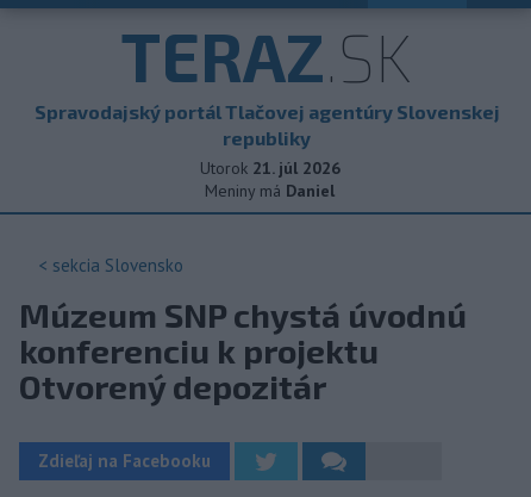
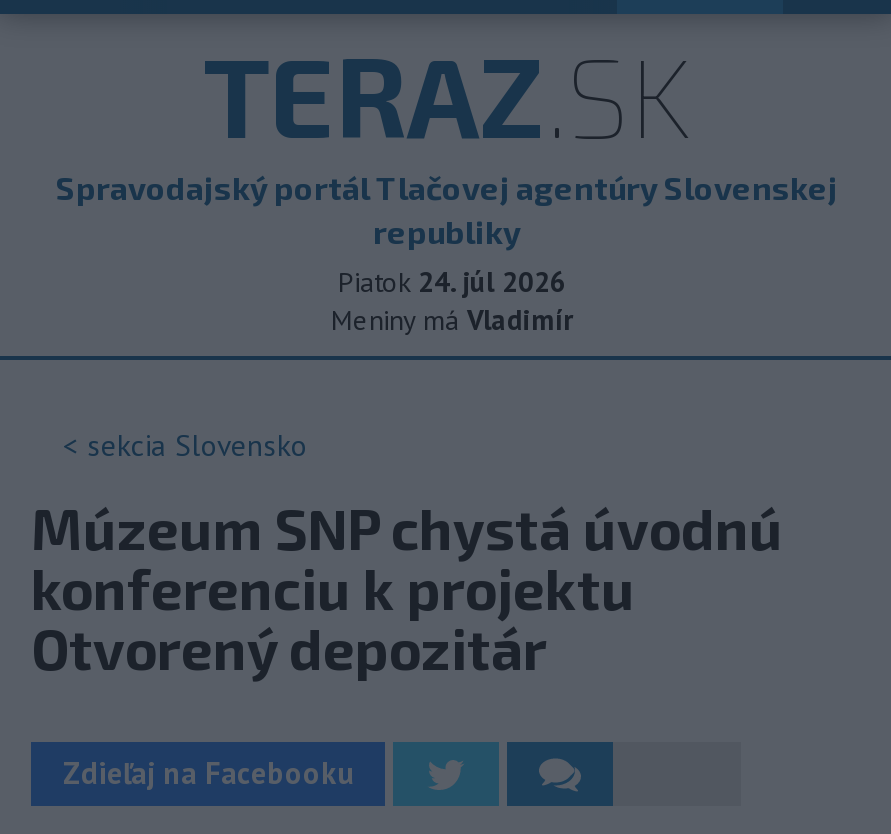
[199,157,340,179] Utorok 21. júl 2026 -> [338,264,566,300] Piatok 24. júl 2026
[205,180,335,201] Meniny má Daniel -> [331,302,573,338] Meniny má Vladimír

